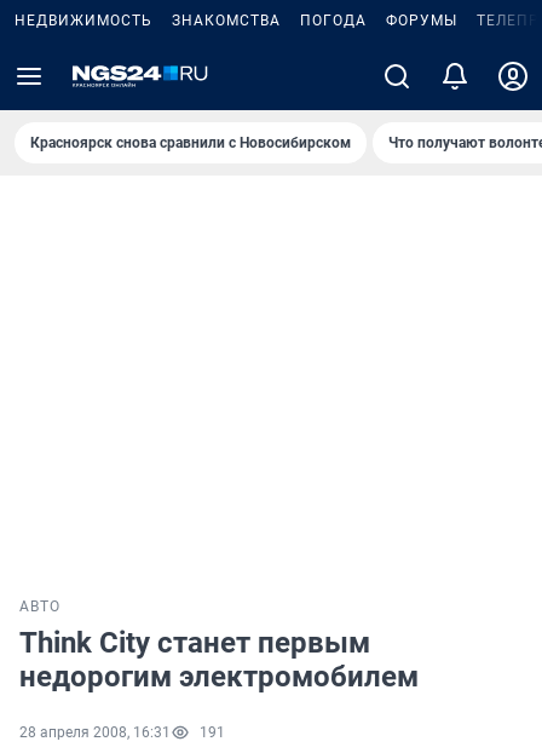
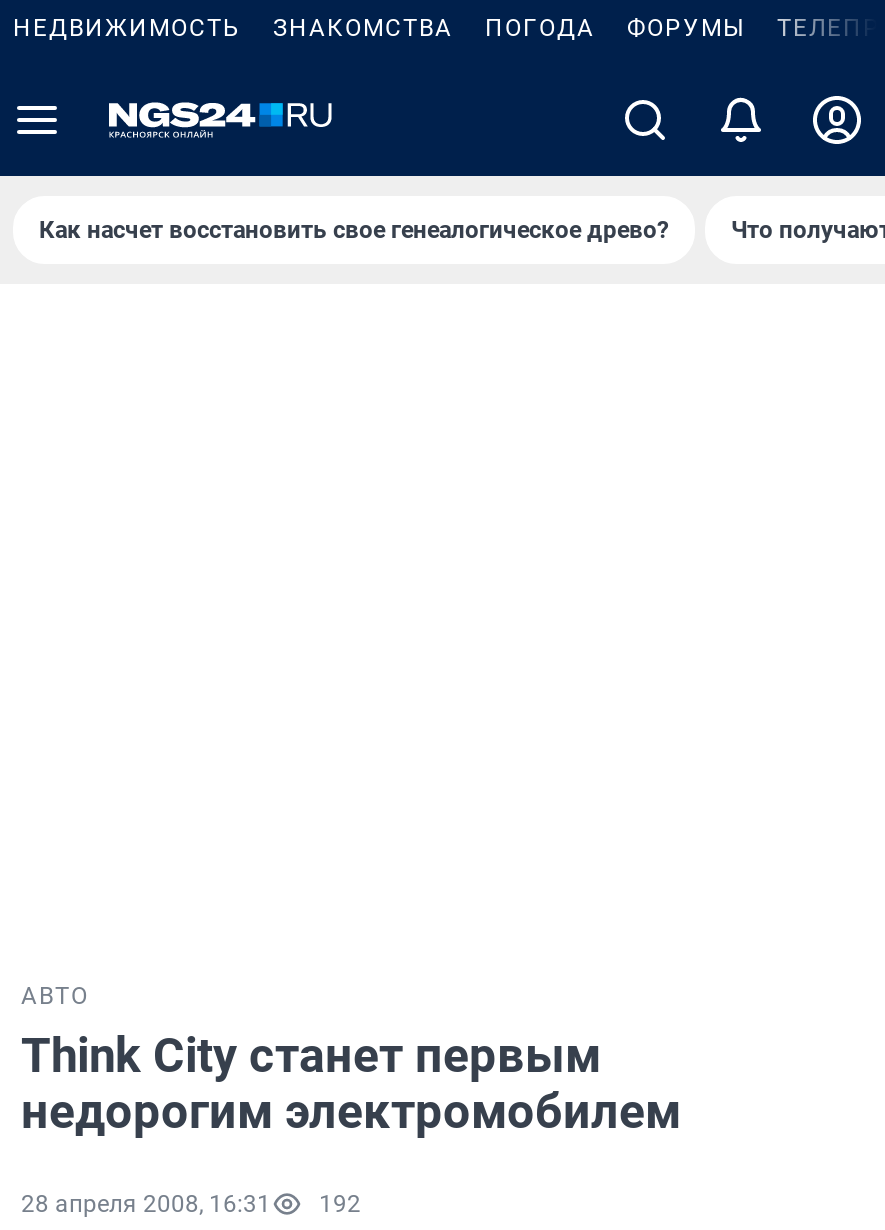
[30,134,351,151] Красноярск снова сравнили с Новосибирском -> [39,216,669,244] Как насчет восстановить свое генеалогическое древо?
[19,724,225,741] 28 апреля 2008, 16:31 191 -> [21,1190,361,1218] 28 апреля 2008, 16:31 192

